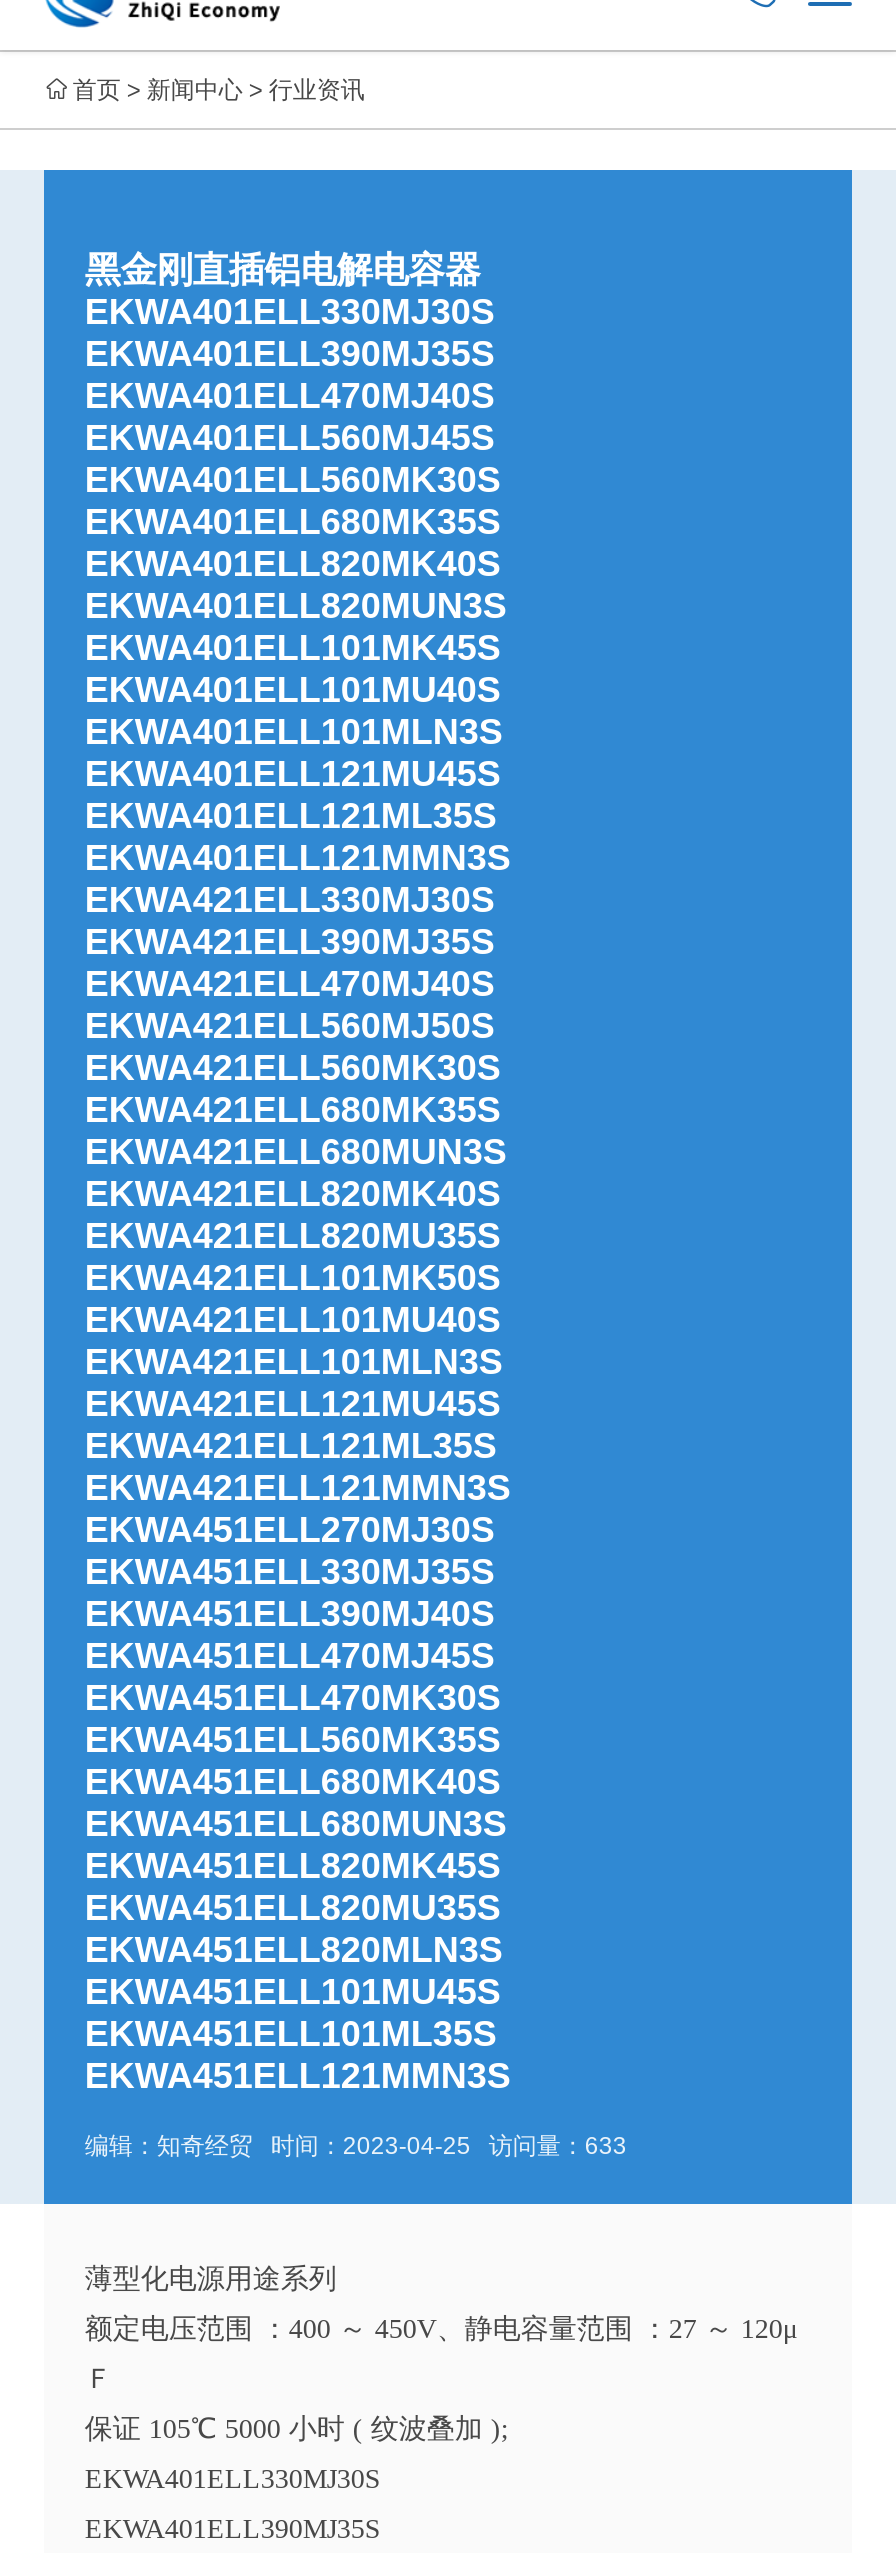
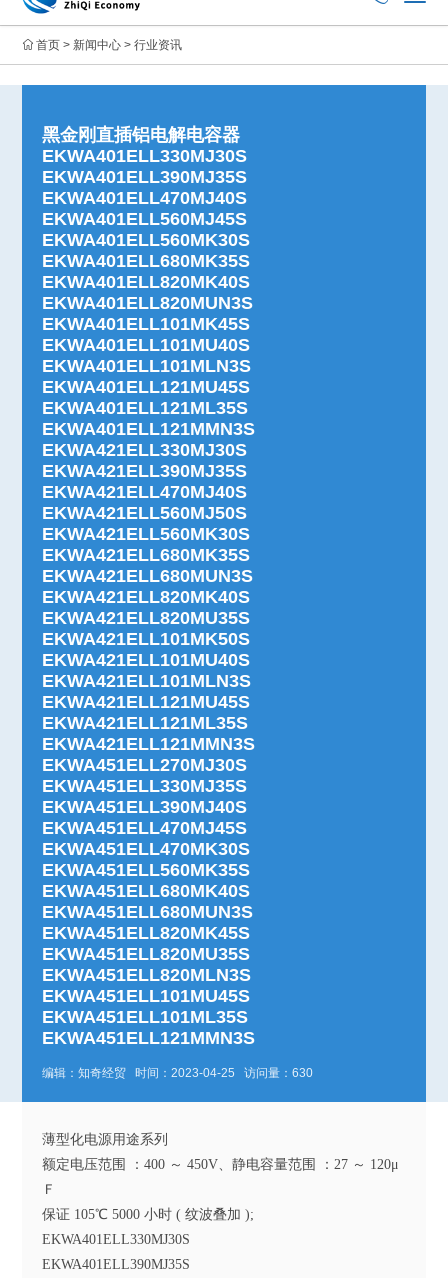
[85,2132,627,2160] 编辑：知奇经贸 时间：2023-04-25 访问量：633 -> [42,1066,313,1080] 编辑：知奇经贸 时间：2023-04-25 访问量：630

